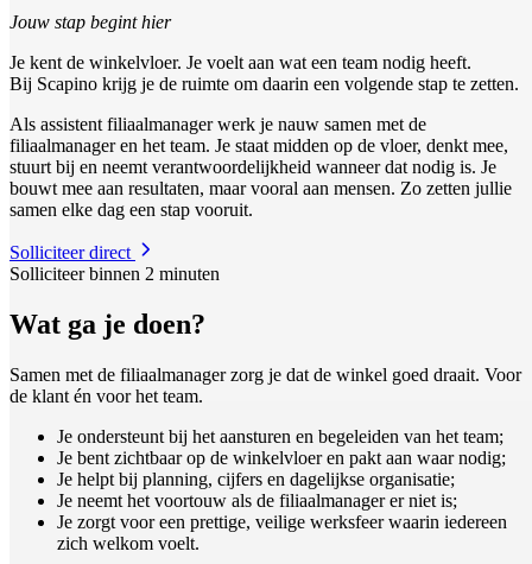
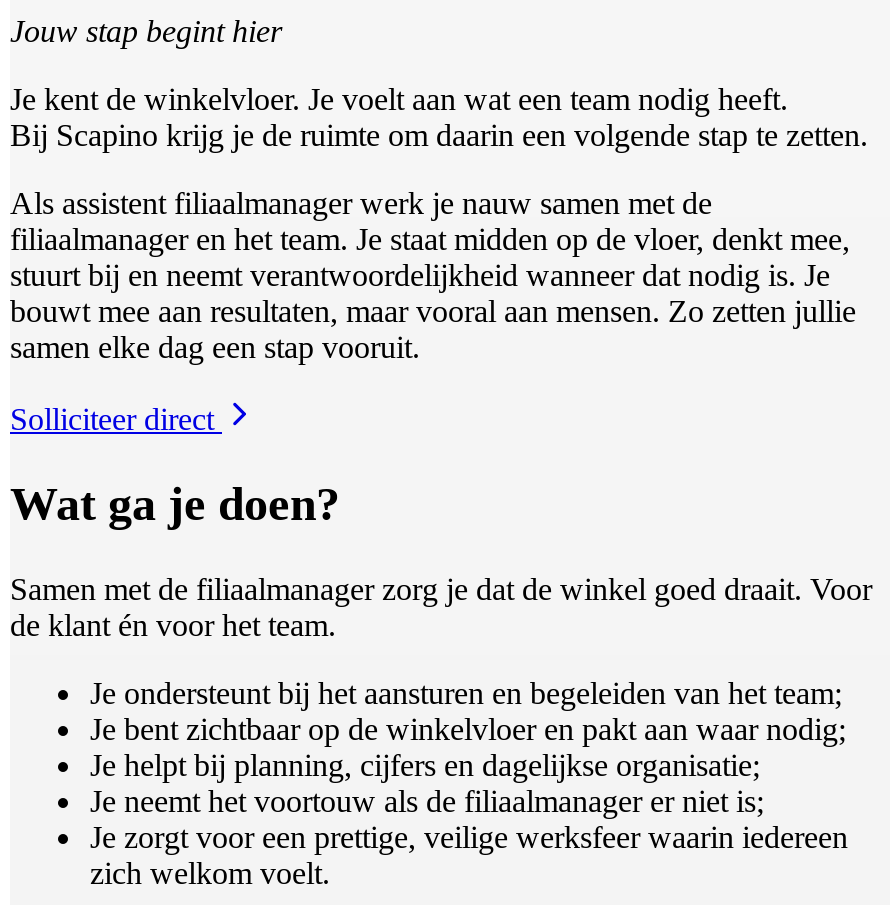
[9,263,220,284] Solliciteer binnen 2 minuten -> none

